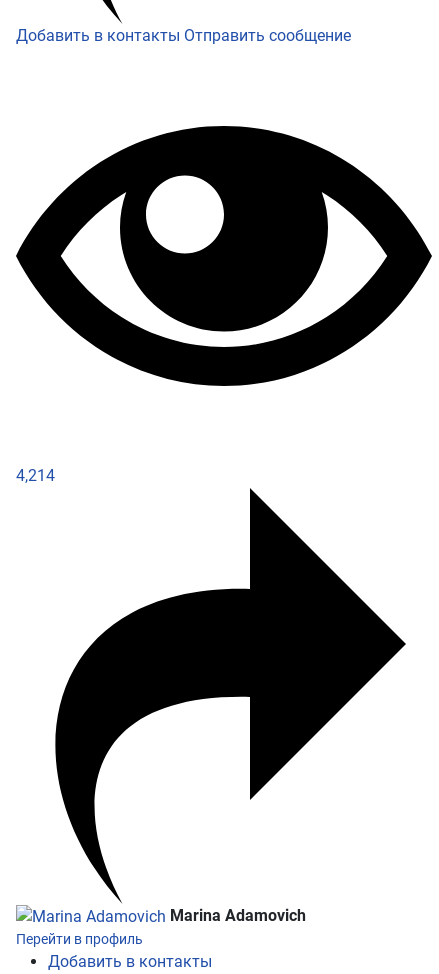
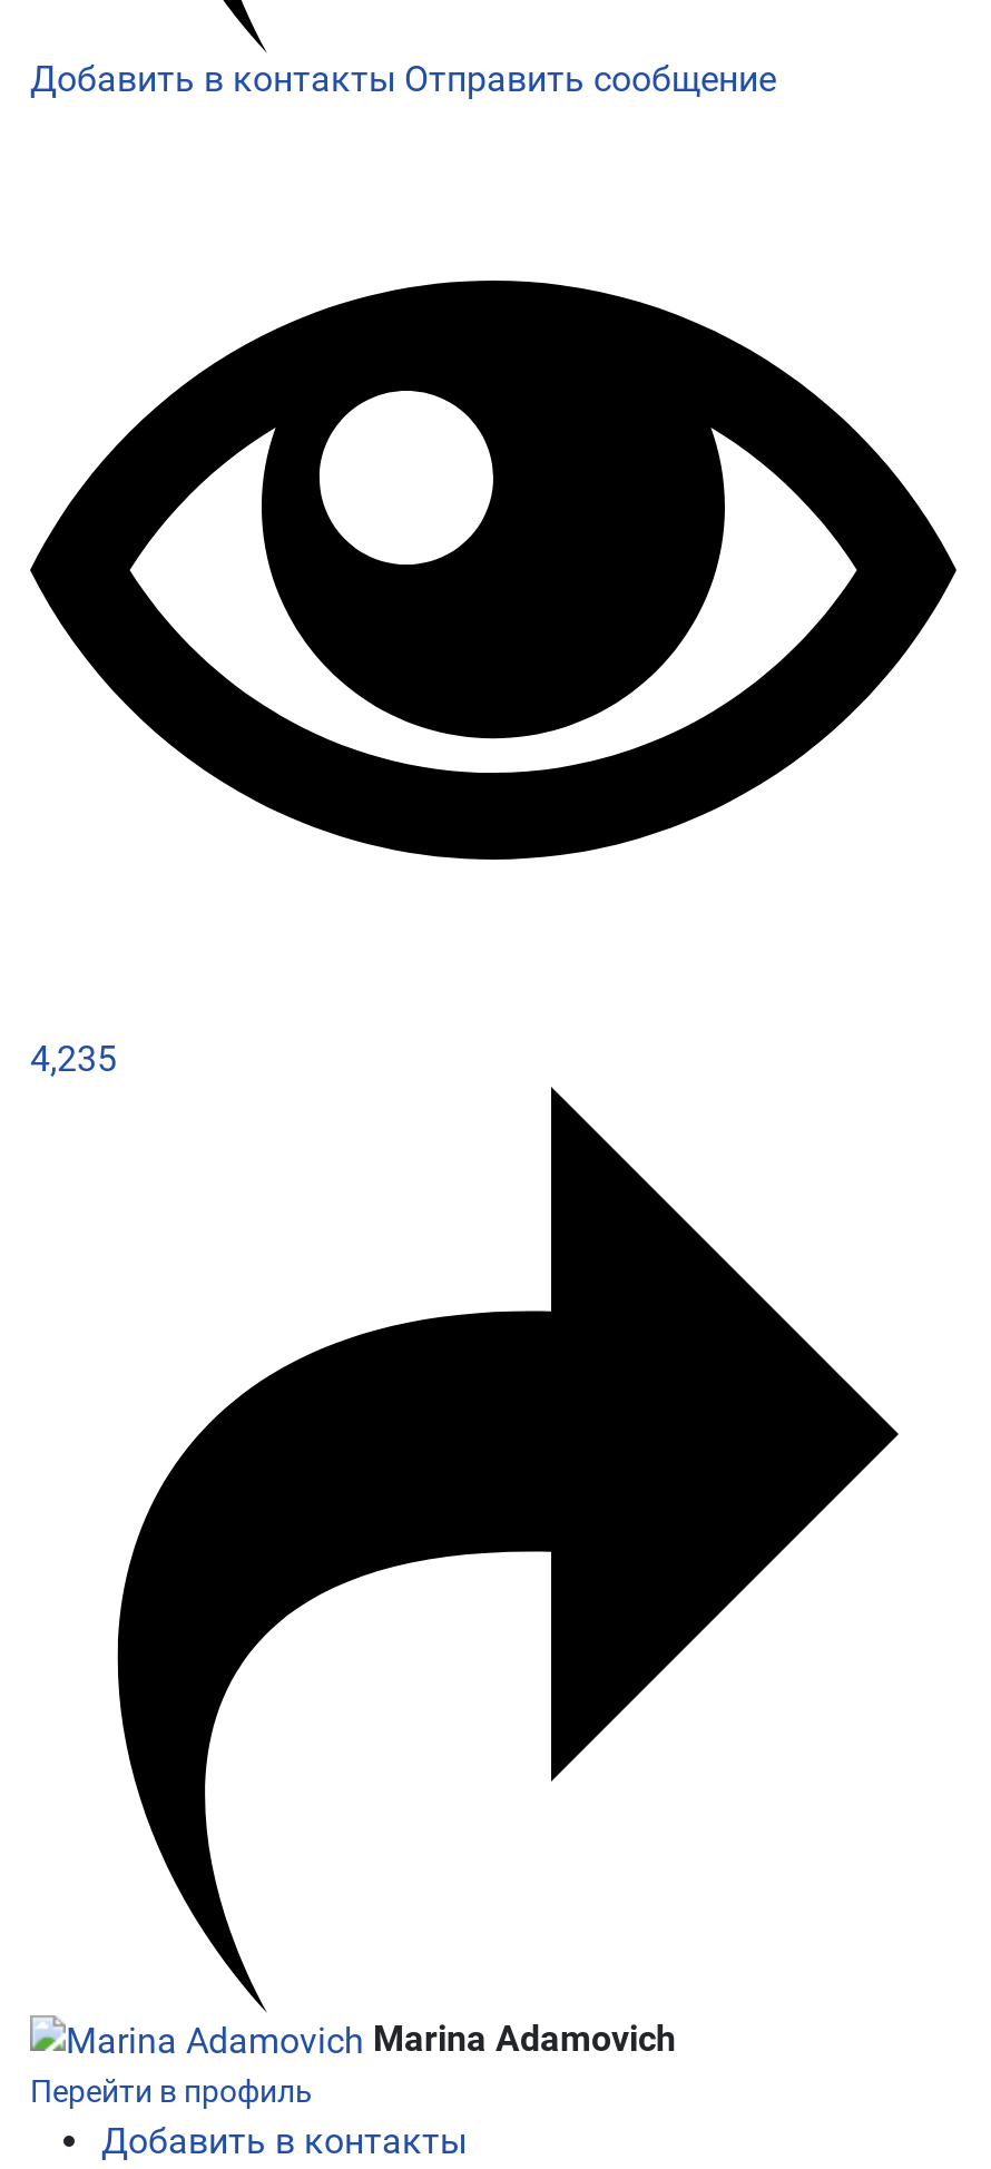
[16,466,55,485] 4,214 -> [30,1037,117,1080] 4,235

